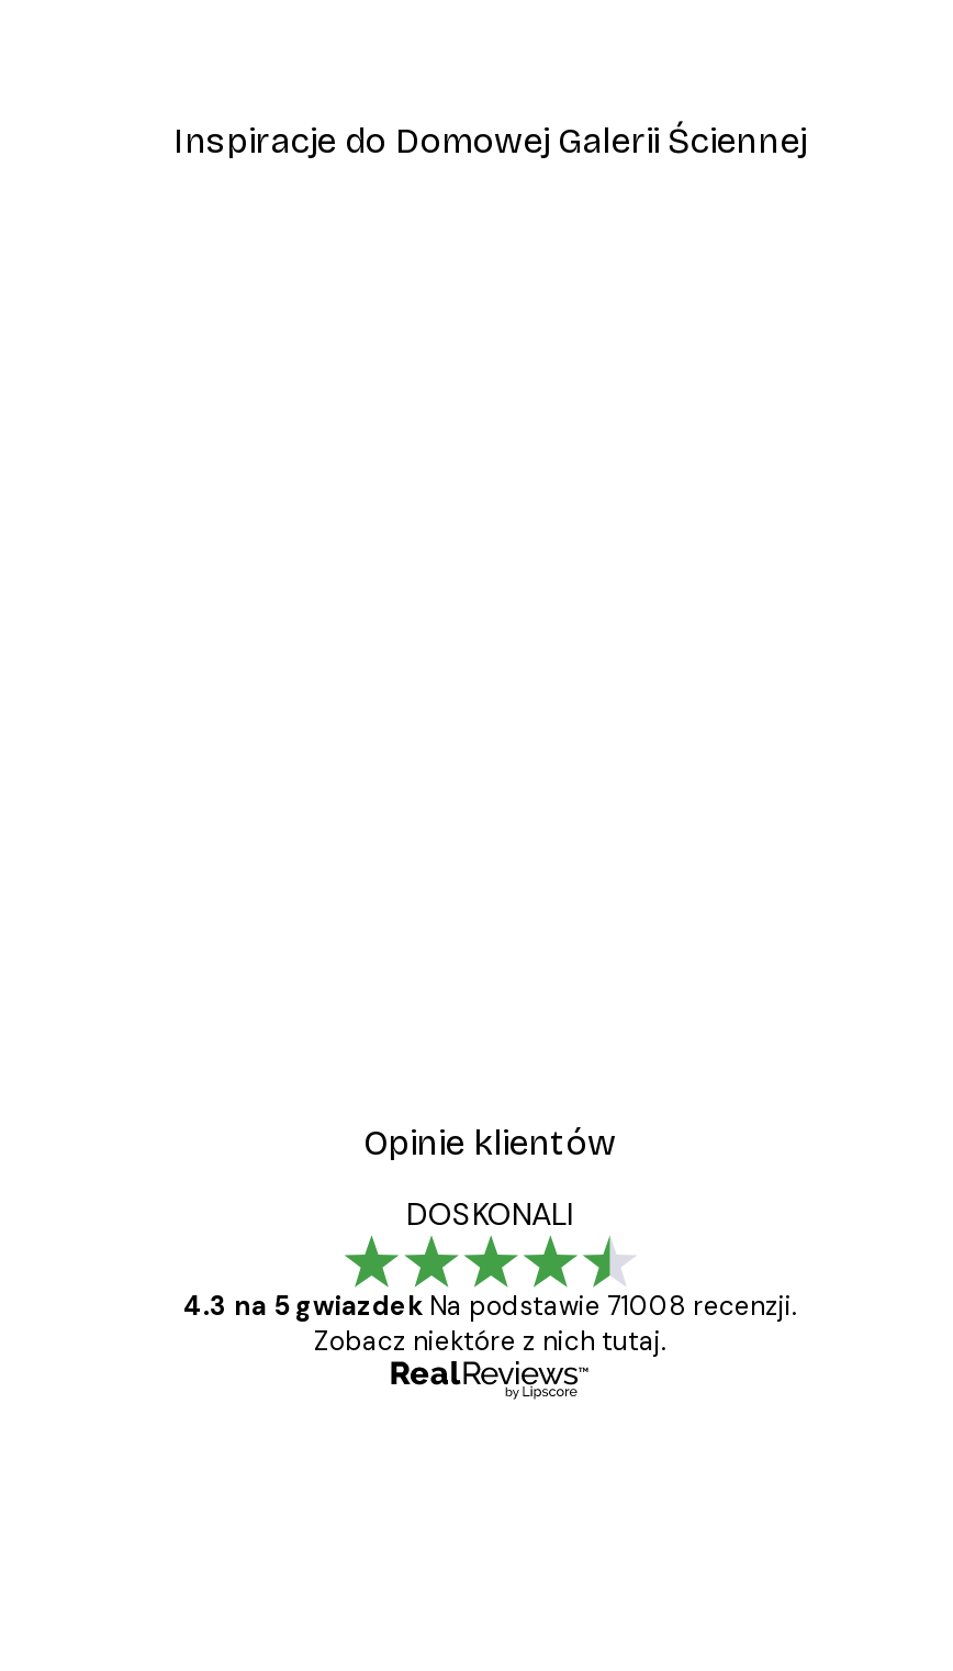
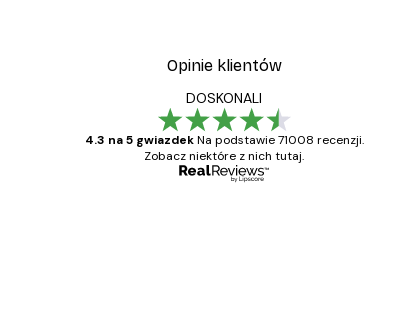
[173,119,806,161] Inspiracje do Domowej Galerii Ściennej -> none

